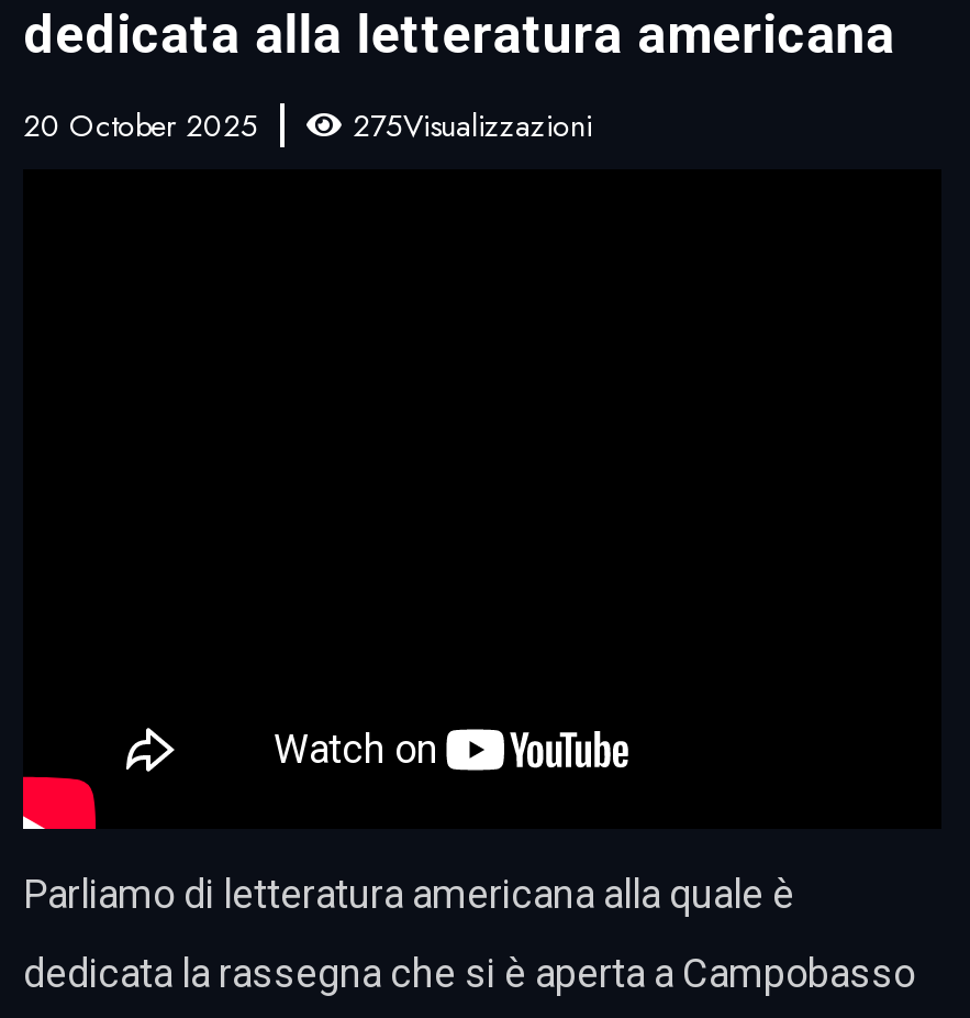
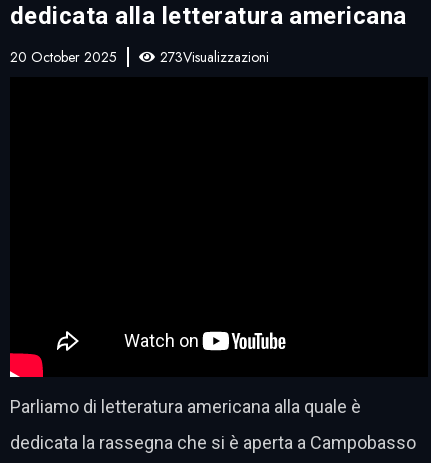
[353,103,592,147] 275Visualizzazioni -> [160,47,269,67] 273Visualizzazioni

